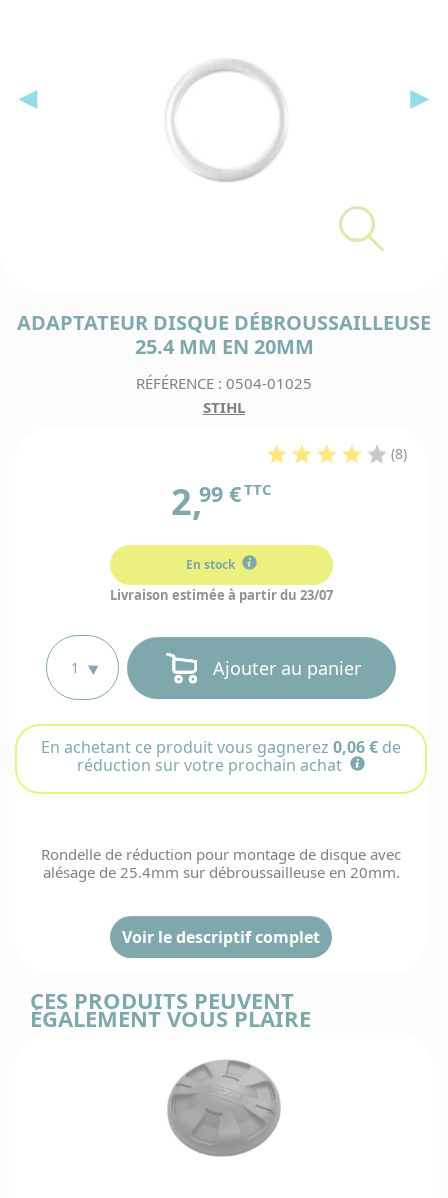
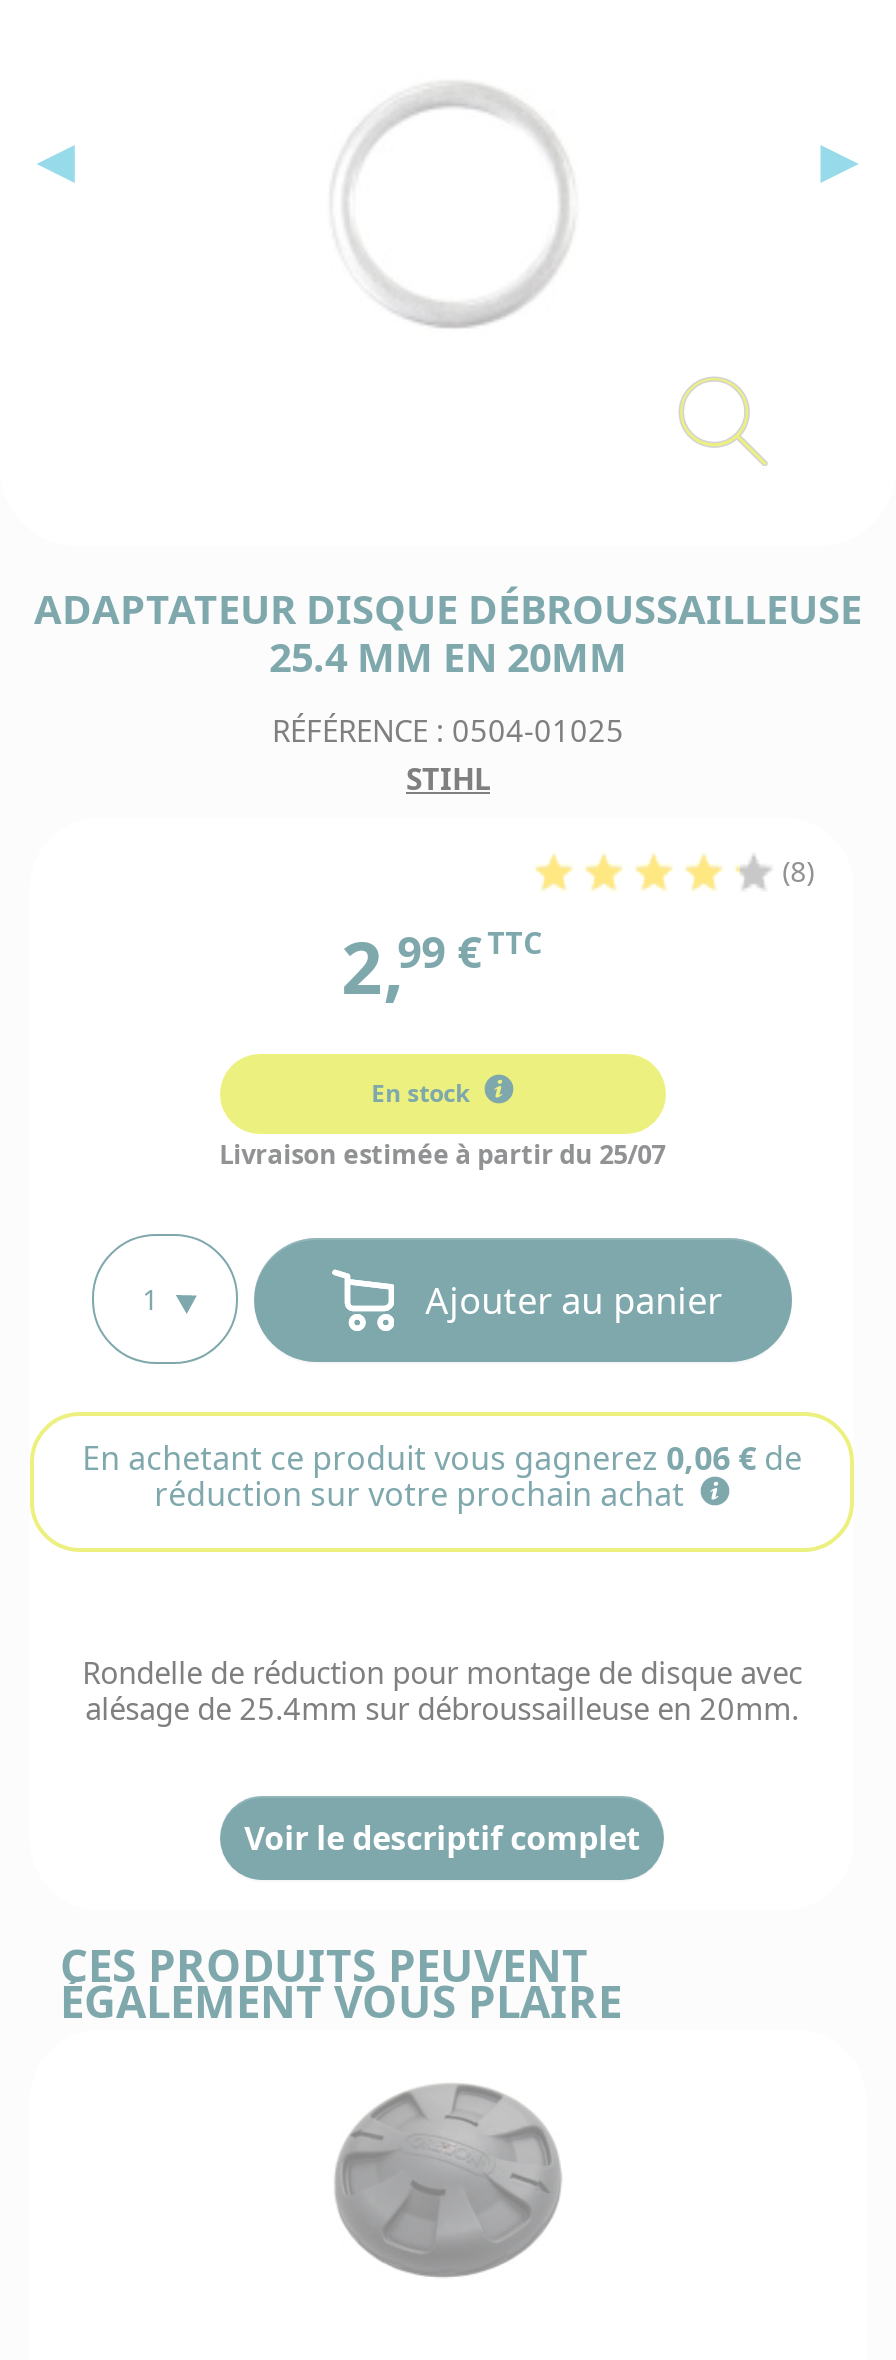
[110,586,333,604] Livraison estimée à partir du 23/07 -> [219,1136,665,1172] Livraison estimée à partir du 25/07

